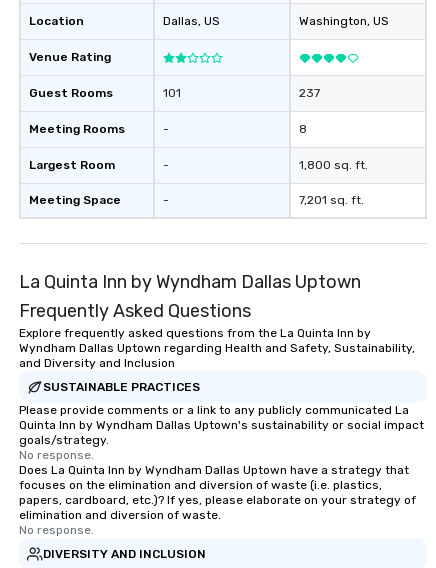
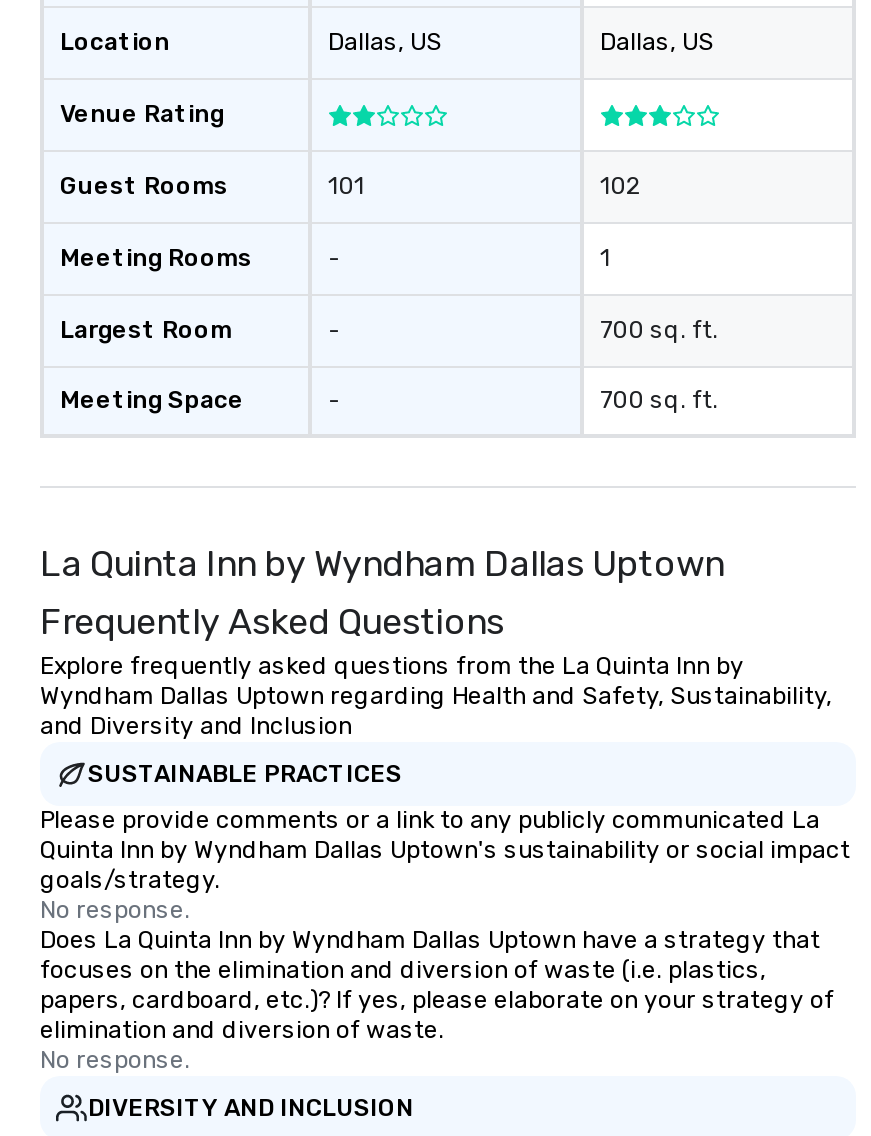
[299,14,389,28] Washington, US -> [600,28,714,56] Dallas, US
[299,86,320,100] 237 -> [600,172,640,200] 102
[299,122,307,136] 8 -> [600,244,610,272] 1
[299,158,368,172] 1,800 sq. ft. -> [600,316,718,344] 700 sq. ft.
[299,193,364,207] 7,201 sq. ft. -> [600,386,718,414] 700 sq. ft.

